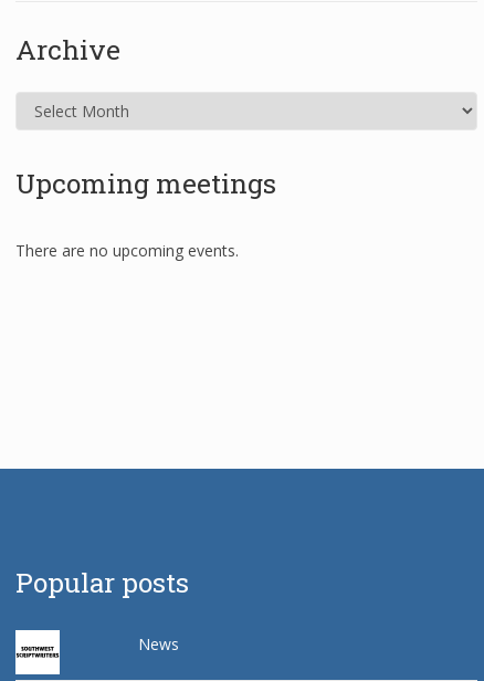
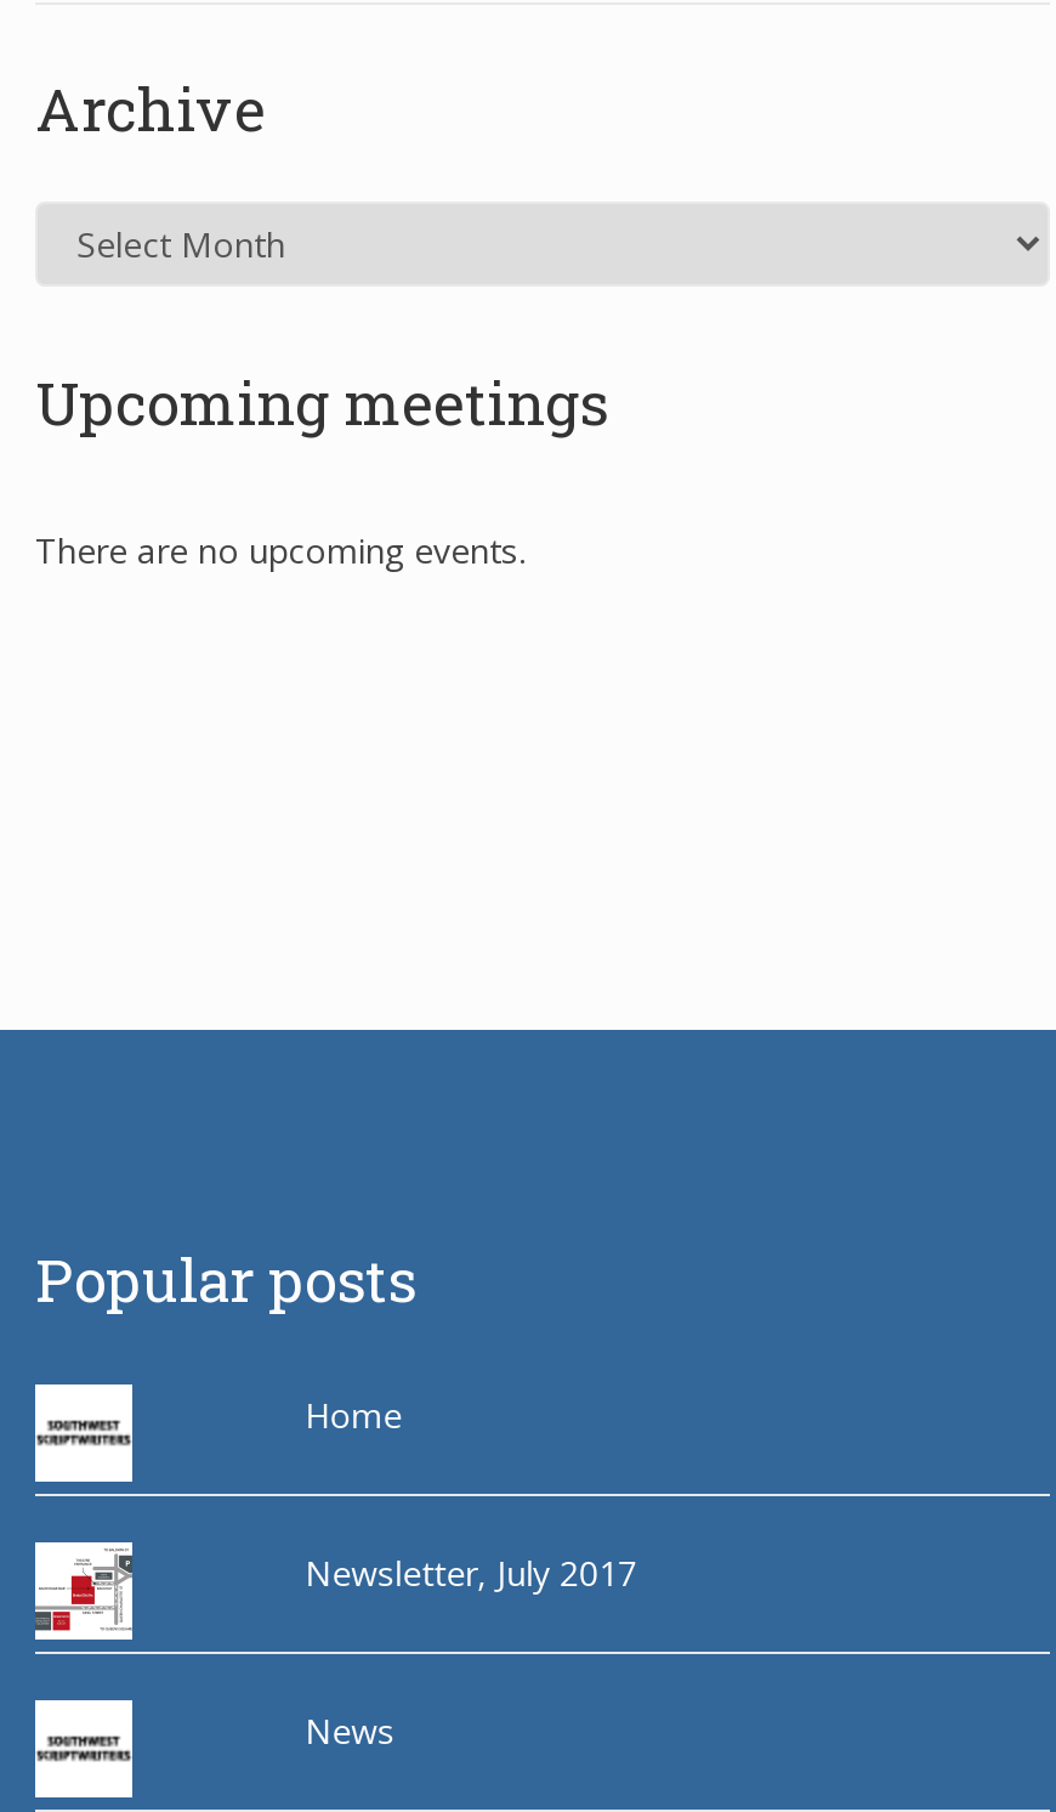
none -> [305,1392,638,1596] Home | Newsletter, July 2017

